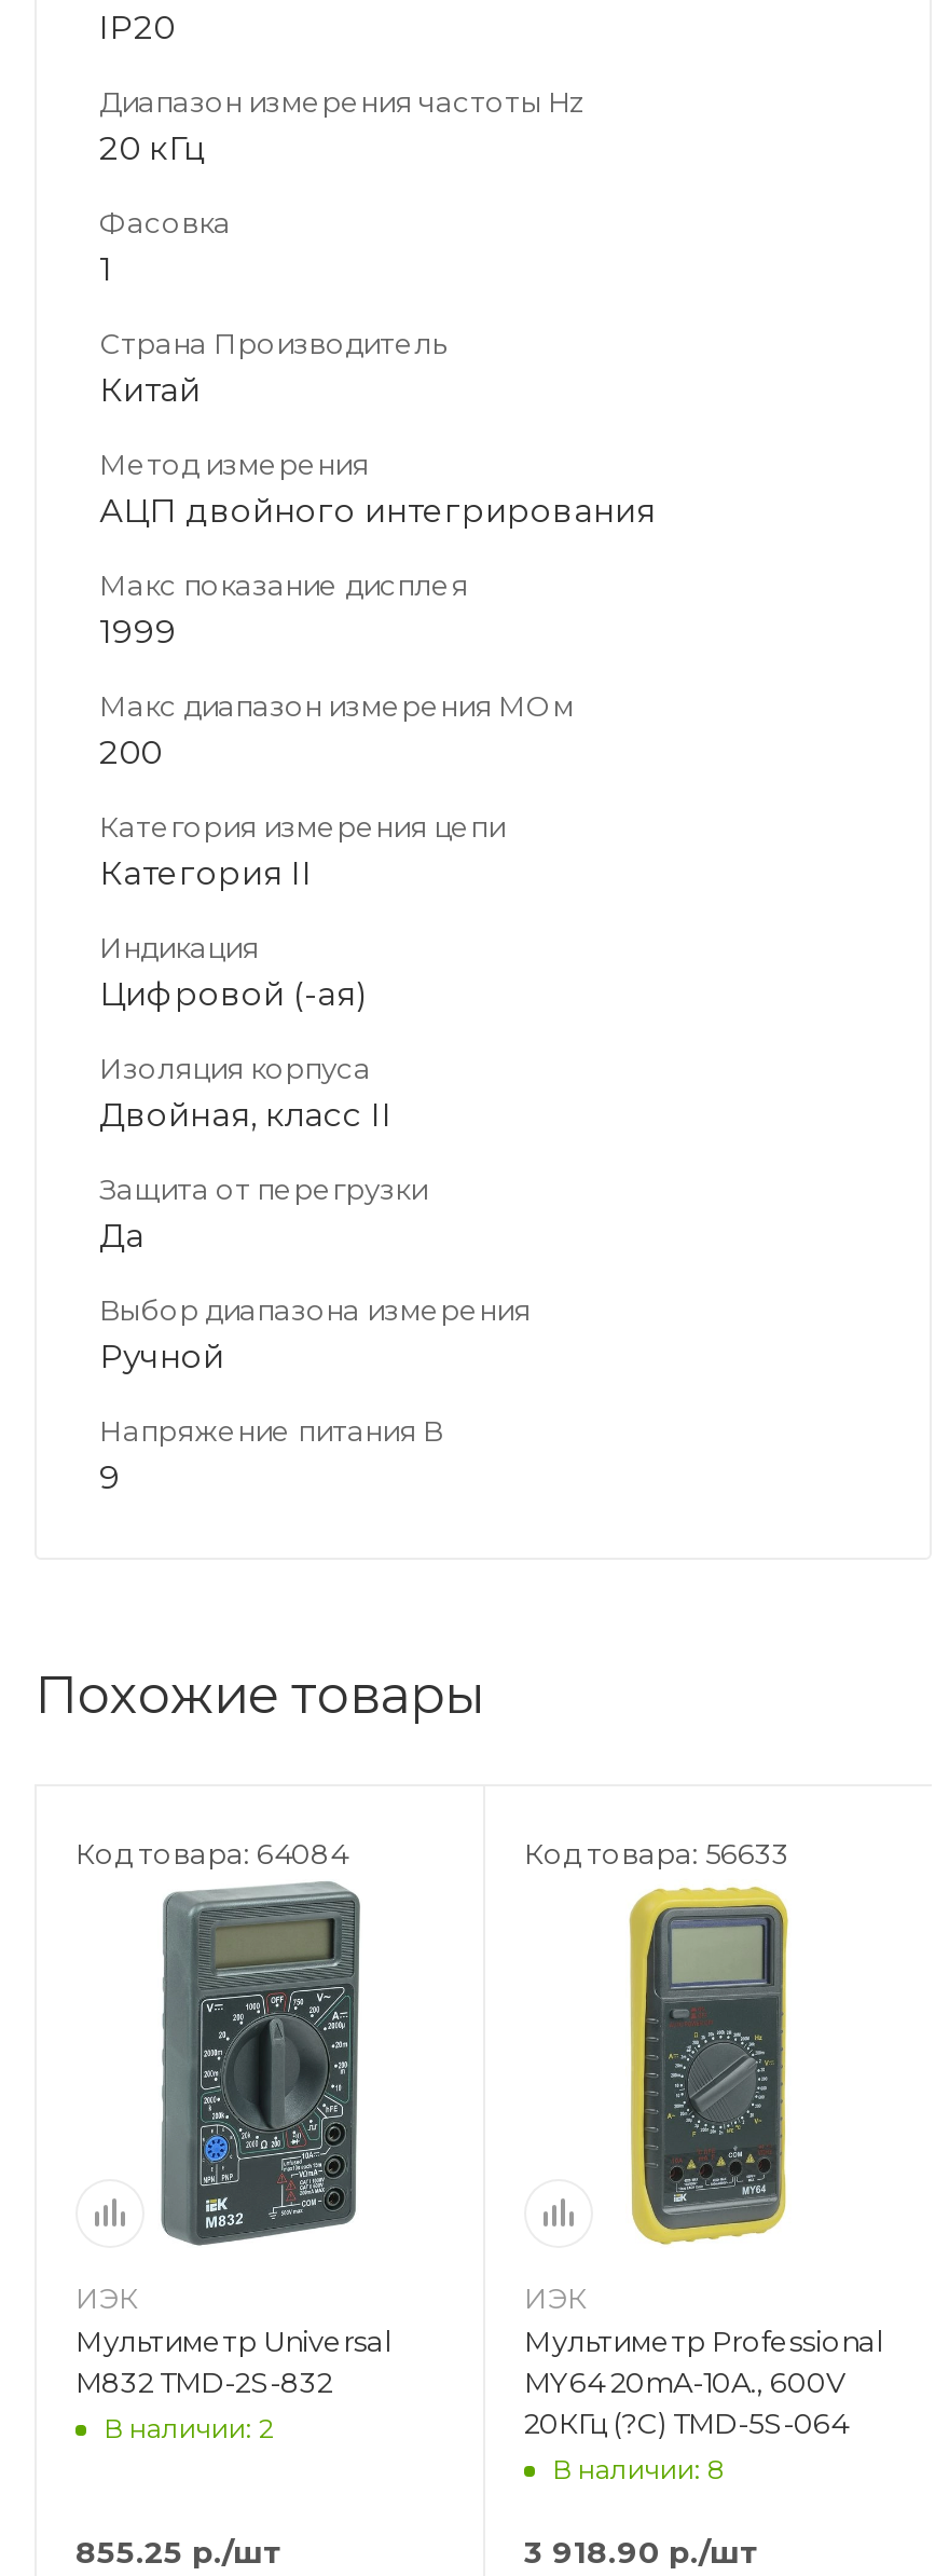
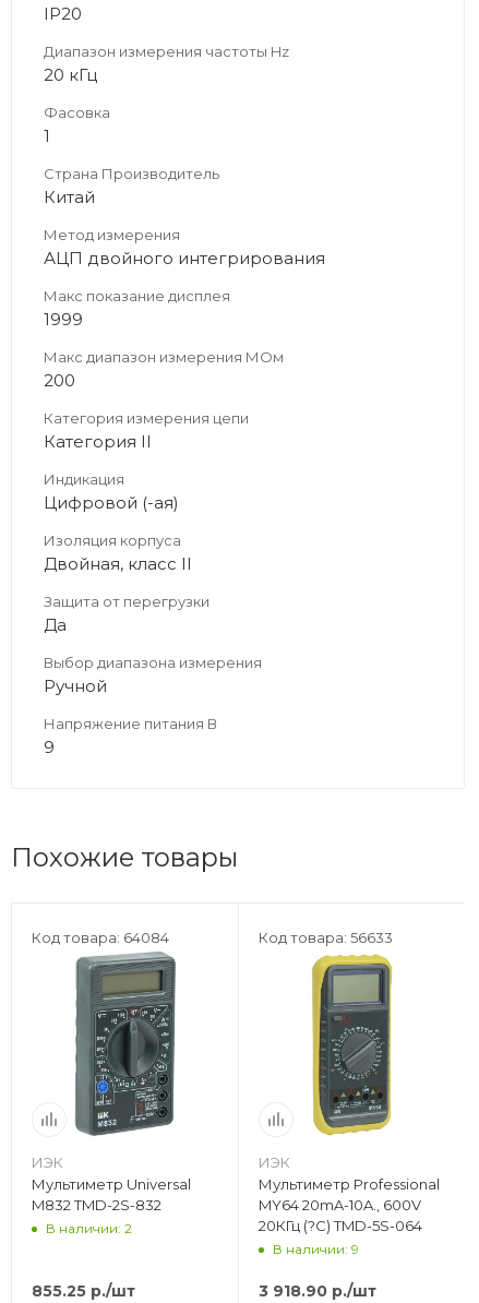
[552,2453,725,2486] В наличии: 8 -> [273,1241,359,1257] В наличии: 9

